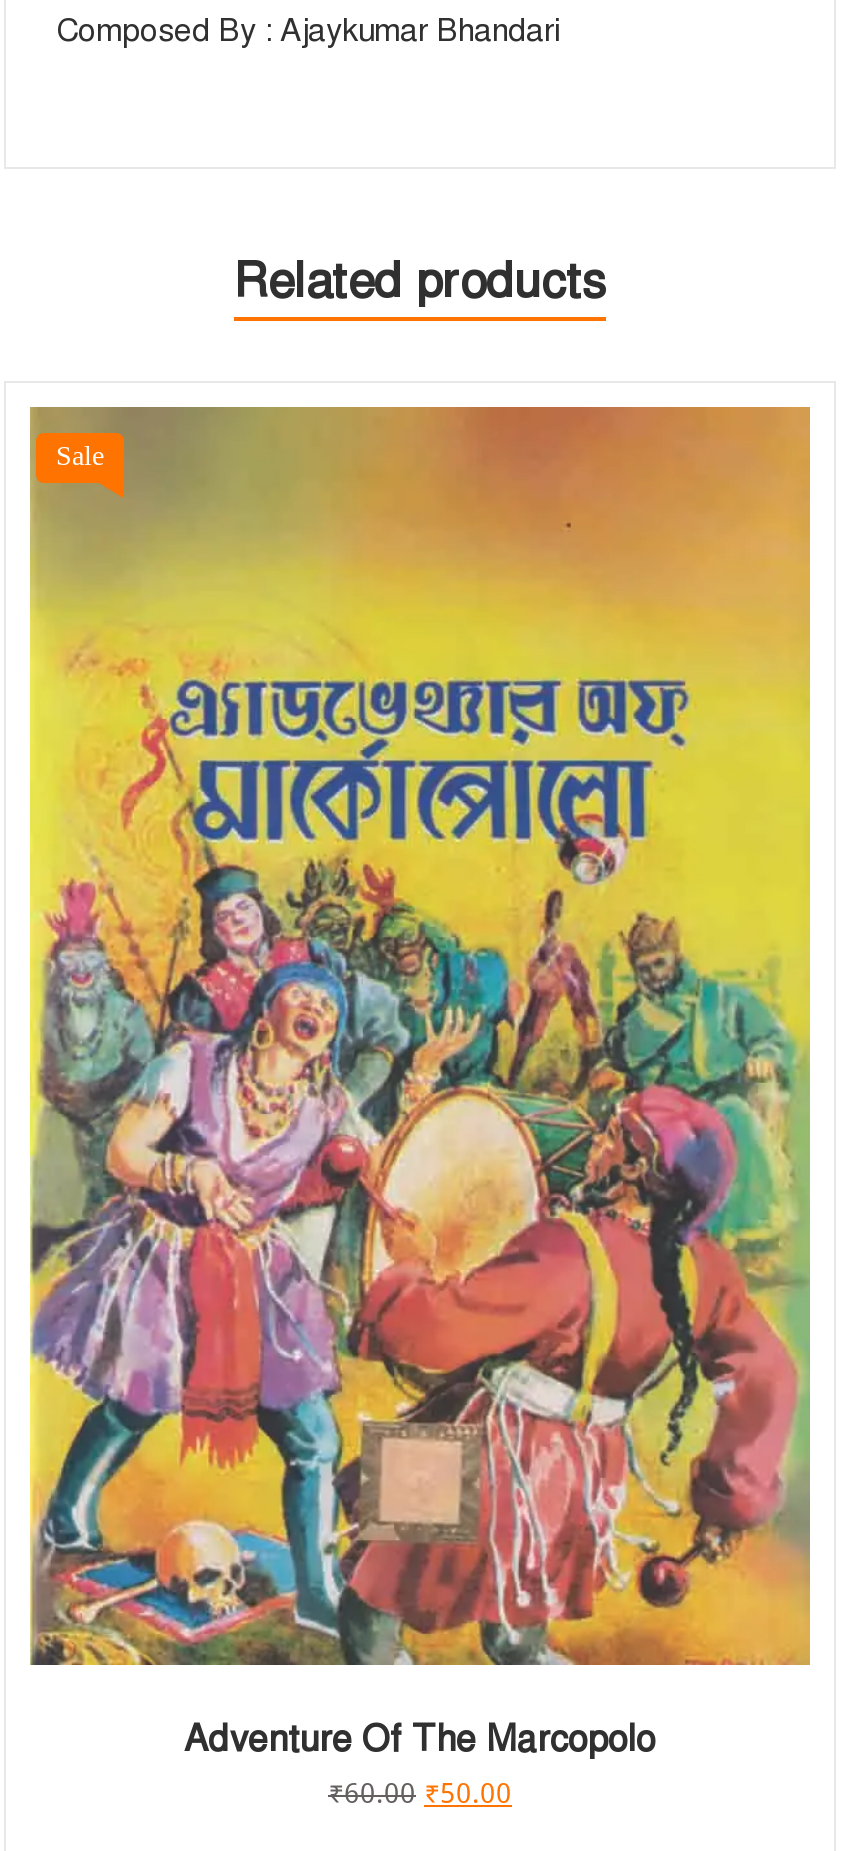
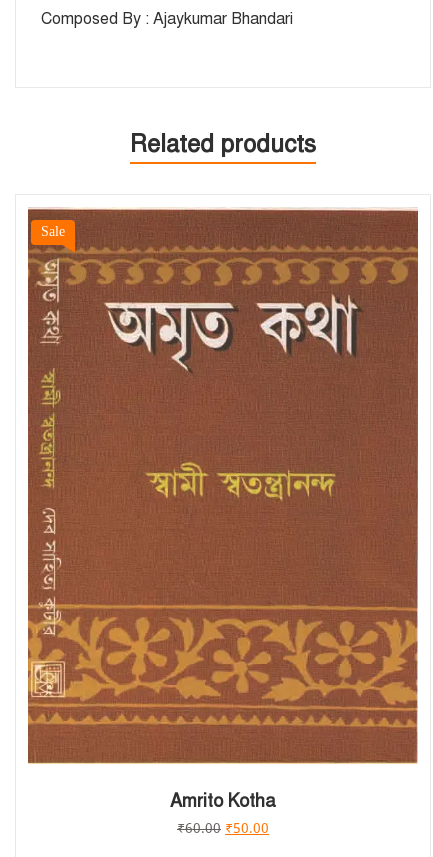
[28,405,812,1761] [image] | Adventure Of The Marcopolo -> [27,207,419,812] [image] | Amrito Kotha

